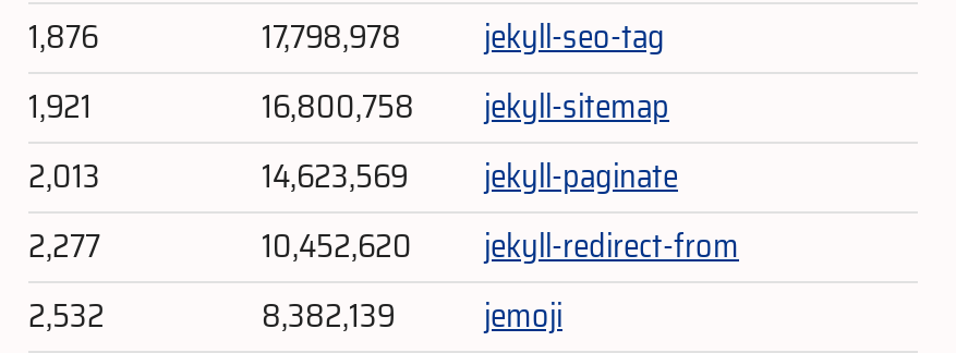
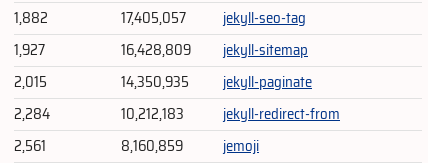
[28,11,98,63] 1,876 -> [14,6,48,30] 1,882
[262,11,665,63] 17,798,978 jekyll-seo-tag -> [121,6,306,30] 17,405,057 jekyll-seo-tag
[28,81,92,133] 1,921 -> [14,38,45,62] 1,927
[262,81,669,133] 16,800,758 jekyll-sitemap -> [121,38,308,62] 16,428,809 jekyll-sitemap
[28,151,100,203] 2,013 -> [14,70,47,94] 2,015
[262,151,678,203] 14,623,569 jekyll-paginate -> [121,70,312,94] 14,350,935 jekyll-paginate
[28,220,100,273] 2,277 -> [14,102,50,126] 2,284
[262,220,739,273] 10,452,620 jekyll-redirect-from -> [121,102,340,126] 10,212,183 jekyll-redirect-from
[28,290,105,342] 2,532 -> [14,134,46,158] 2,561
[262,290,562,342] 8,382,139 jemoji -> [121,134,259,158] 8,160,859 jemoji

